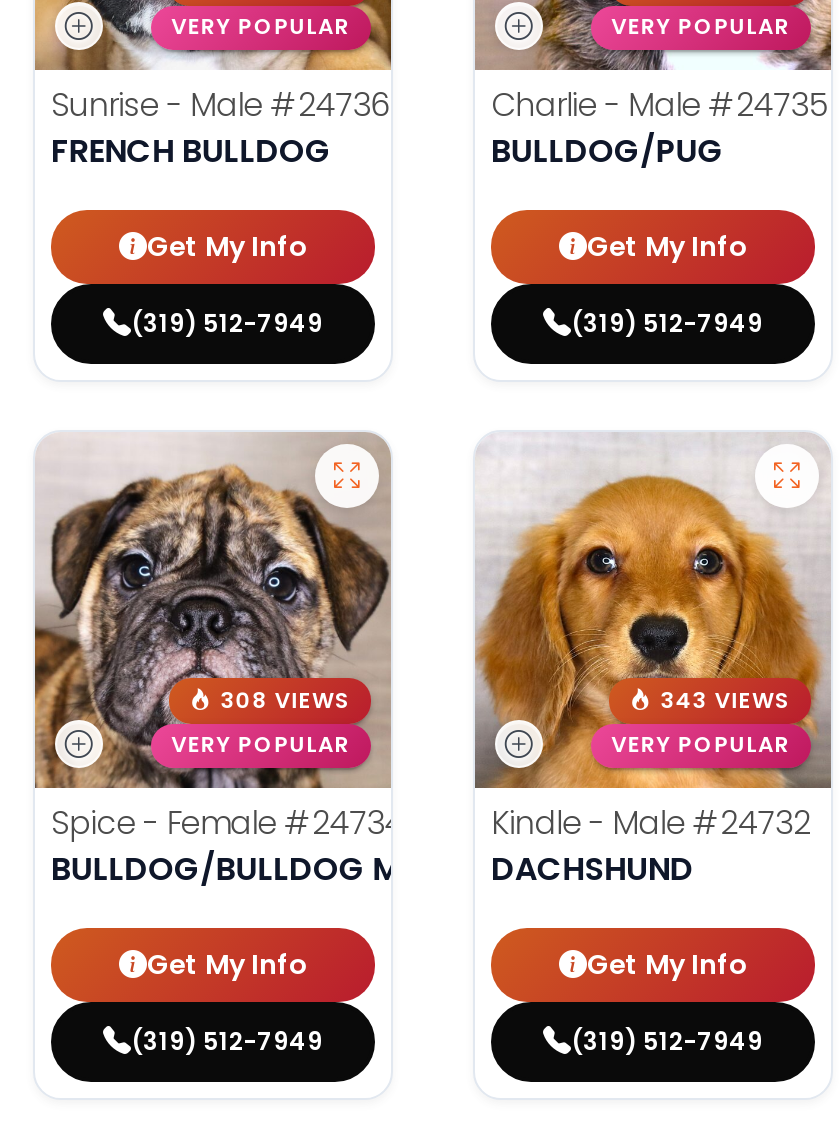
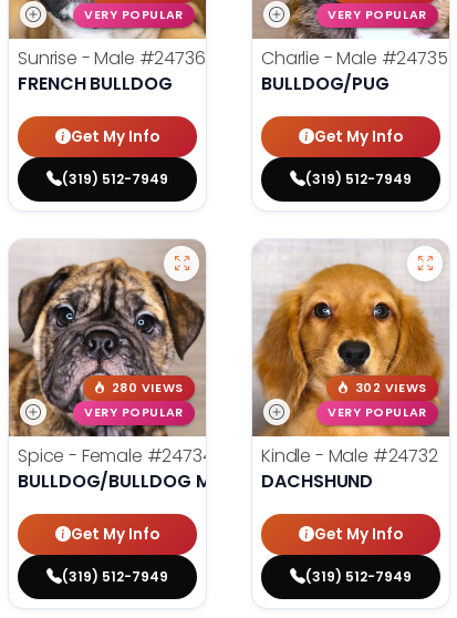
[220,686,350,716] 308 VIEWS -> [111,380,183,396] 280 VIEWS
[660,686,790,716] 343 VIEWS -> [355,380,427,396] 302 VIEWS

